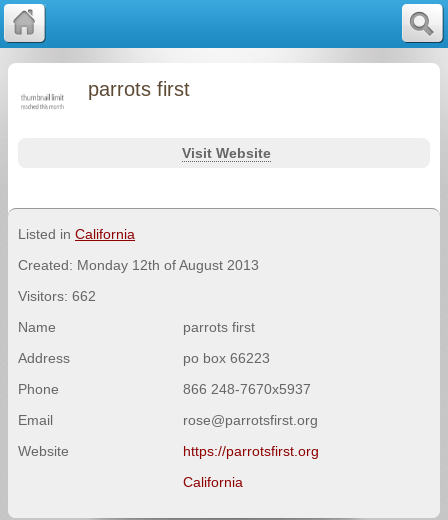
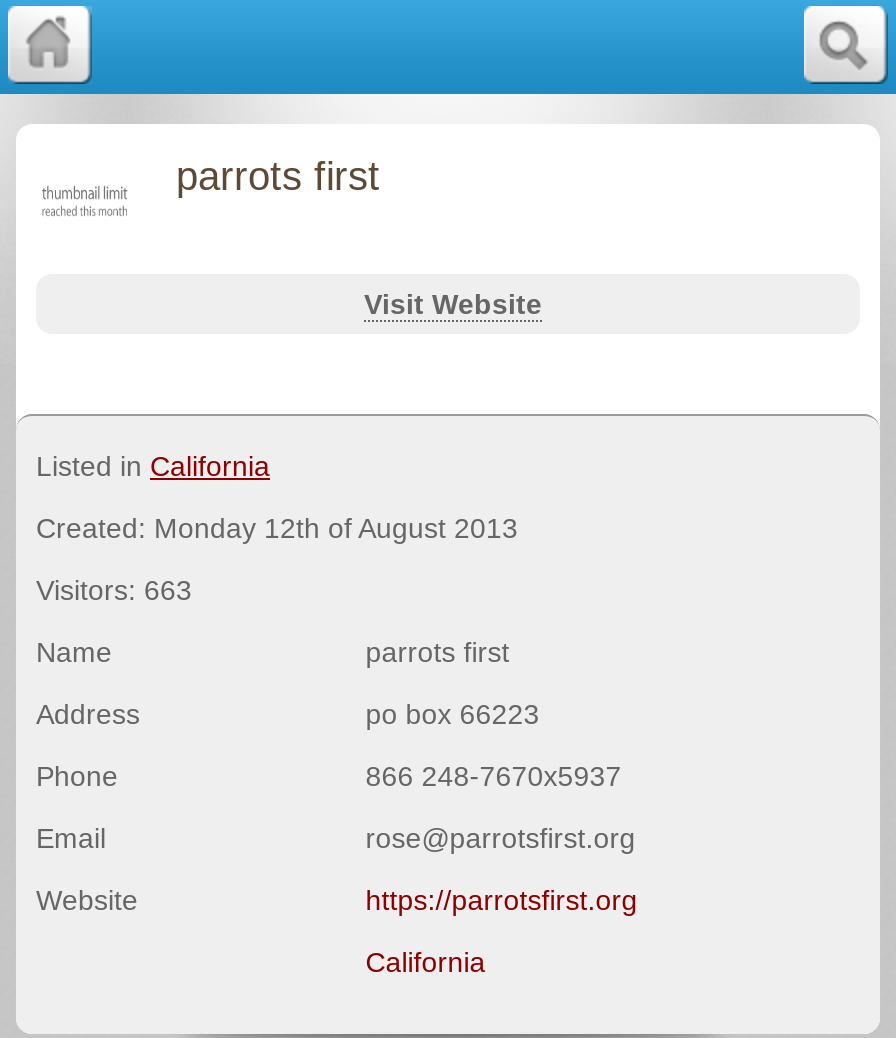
[18,288,96,304] Visitors: 662 -> [36,574,192,606] Visitors: 663

